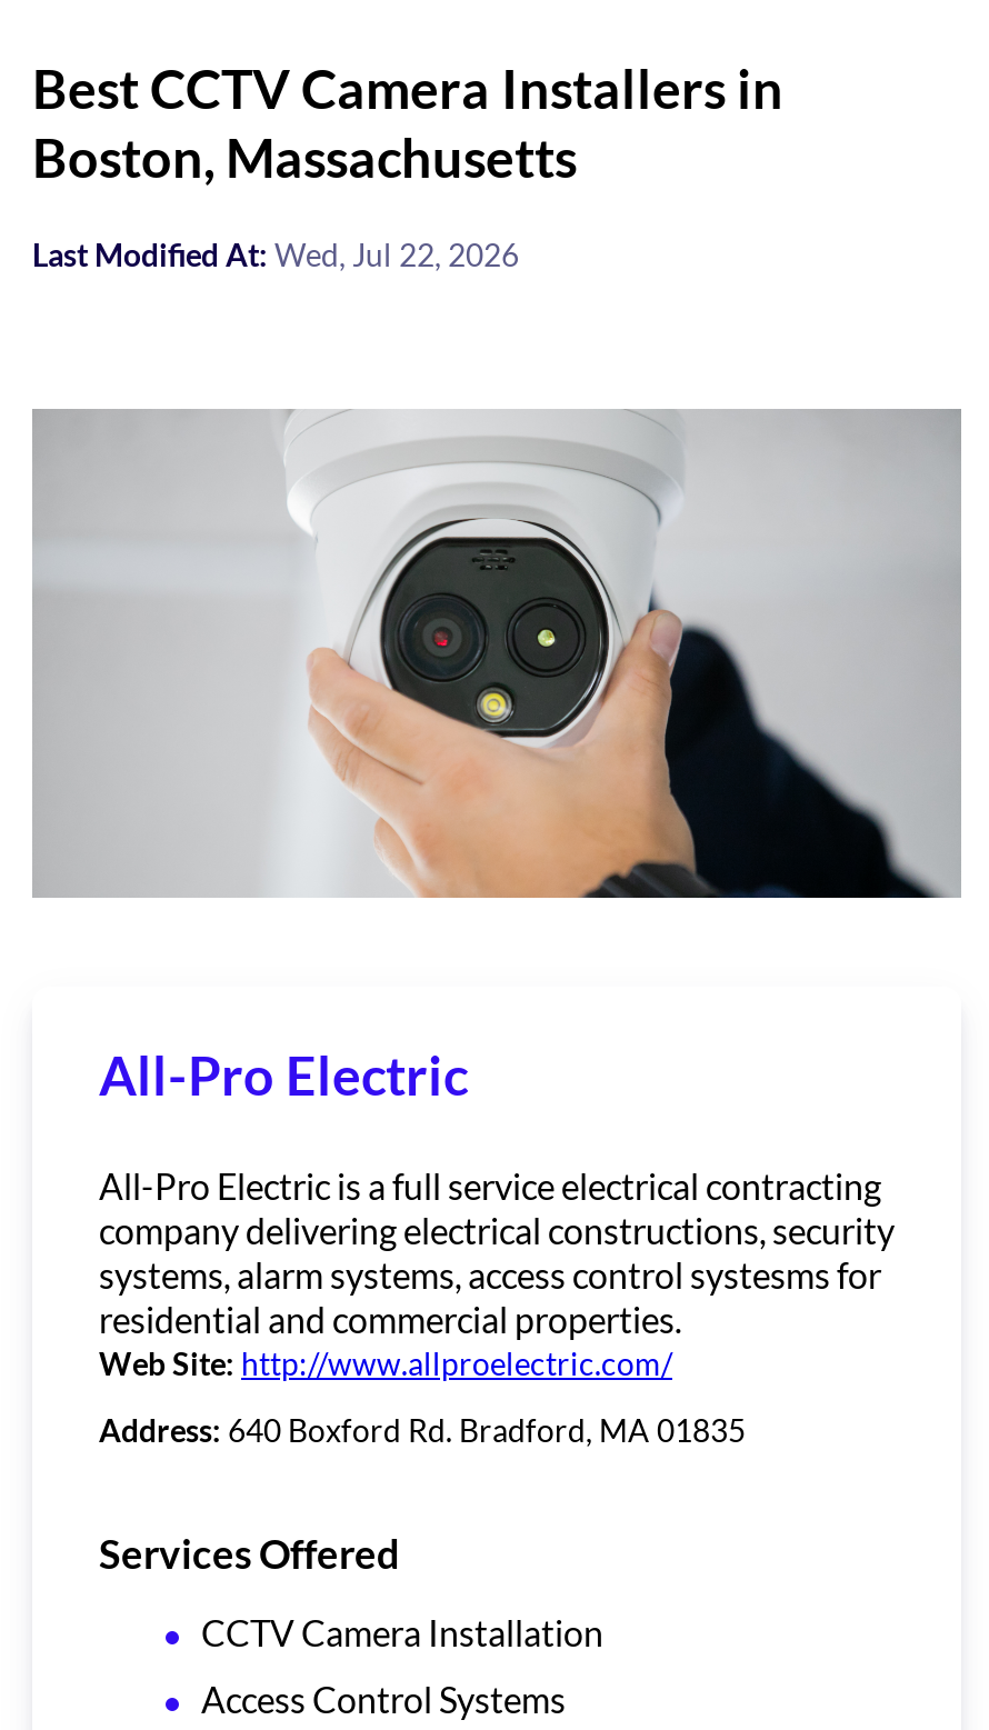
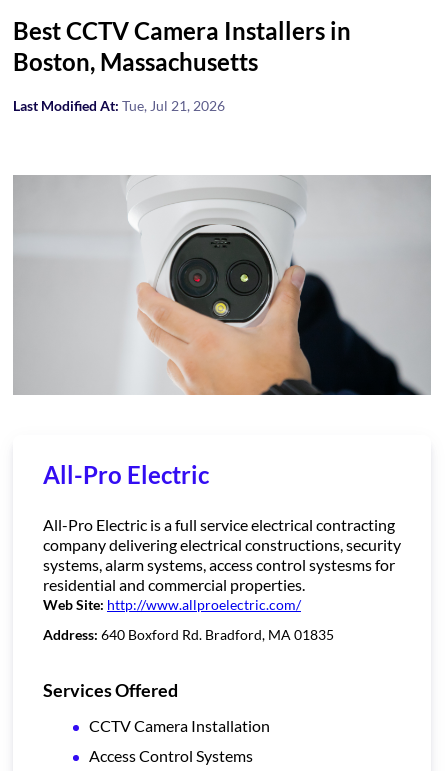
[32,236,519,274] Last Modified At: Wed, Jul 22, 2026 -> [13,97,225,114] Last Modified At: Tue, Jul 21, 2026

